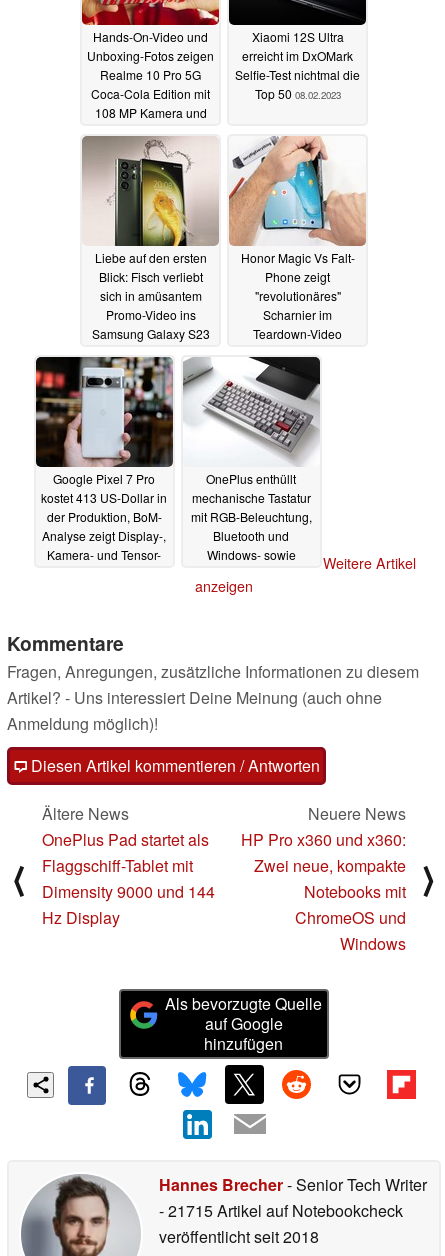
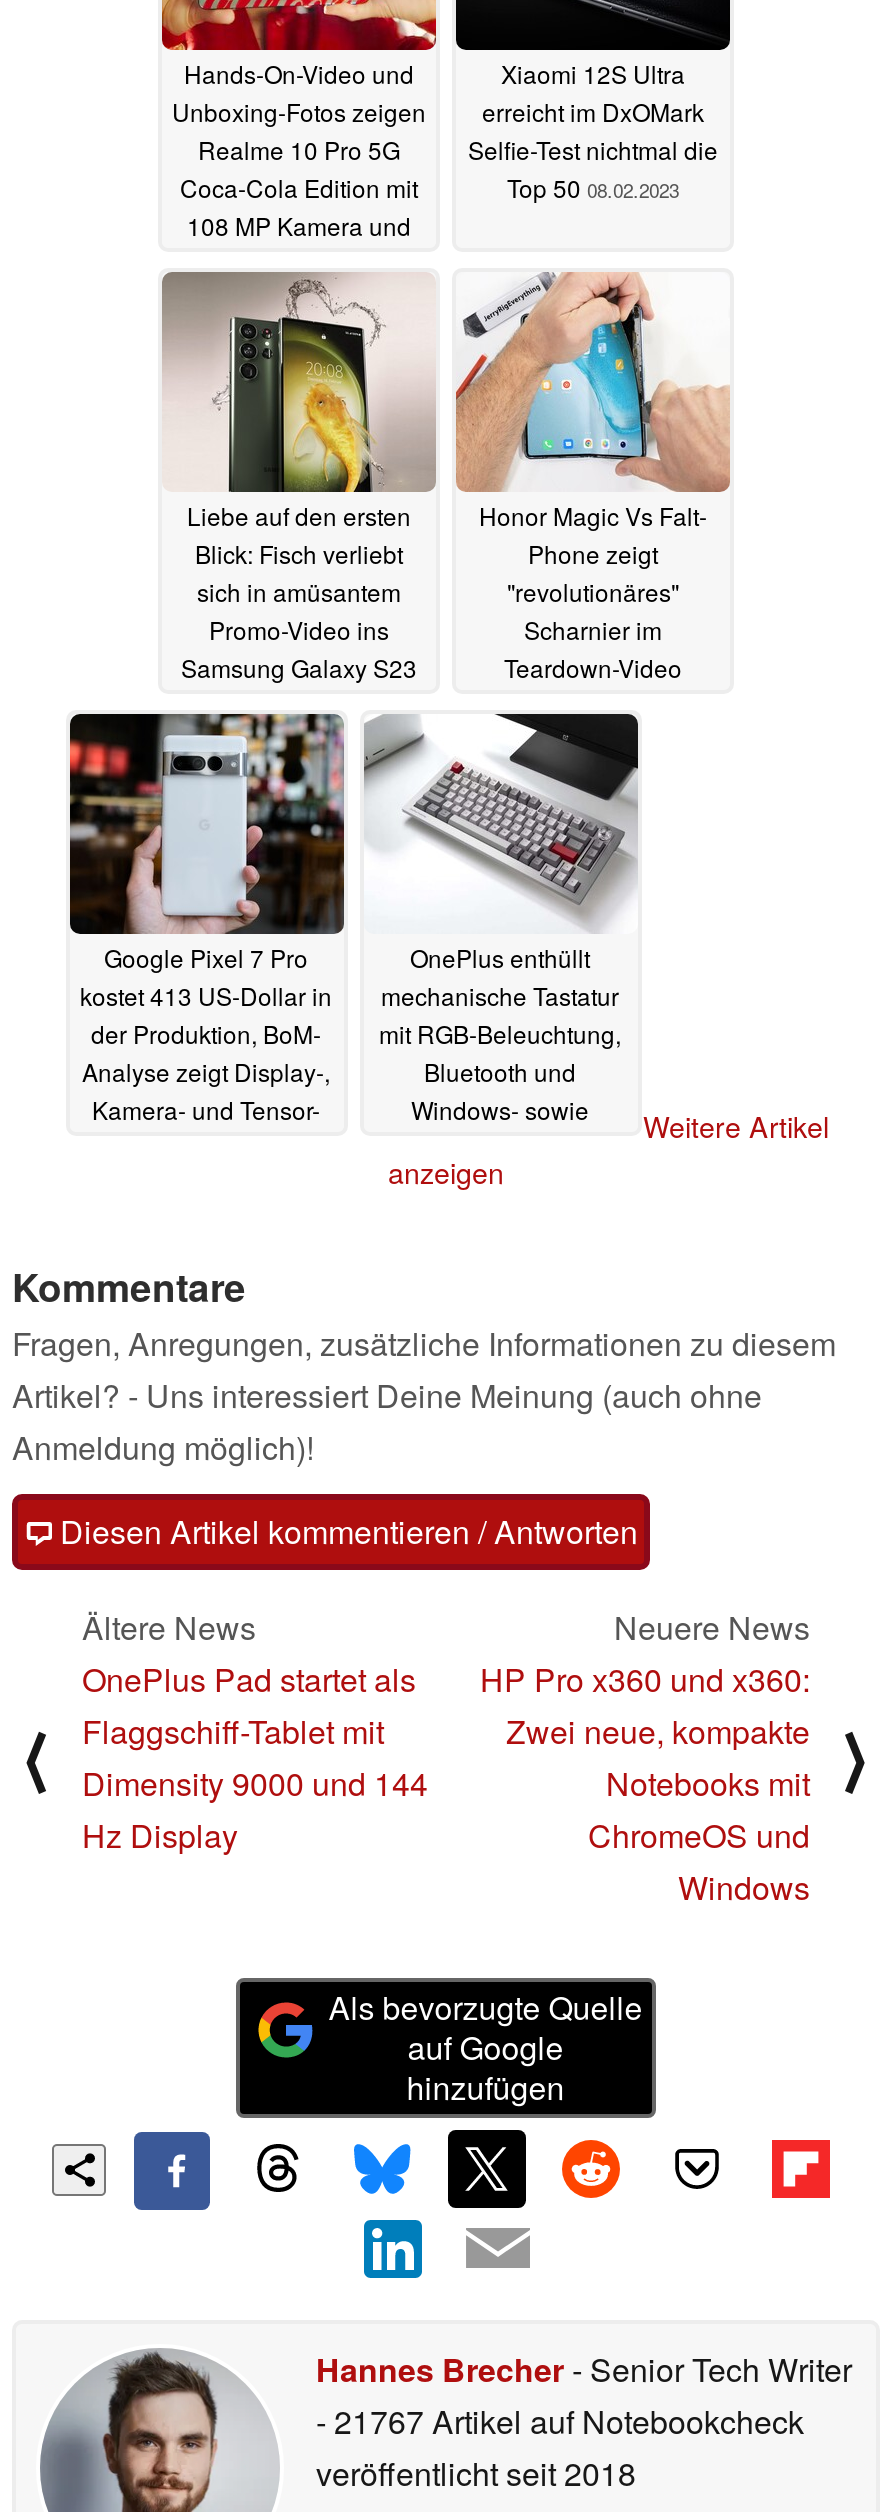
[159,1199,403,1222] - 21715 Artikel auf Notebookcheck -> [316,2399,804,2445] - 21767 Artikel auf Notebookcheck

